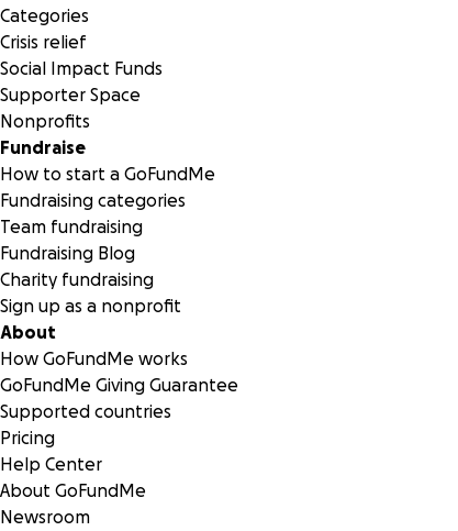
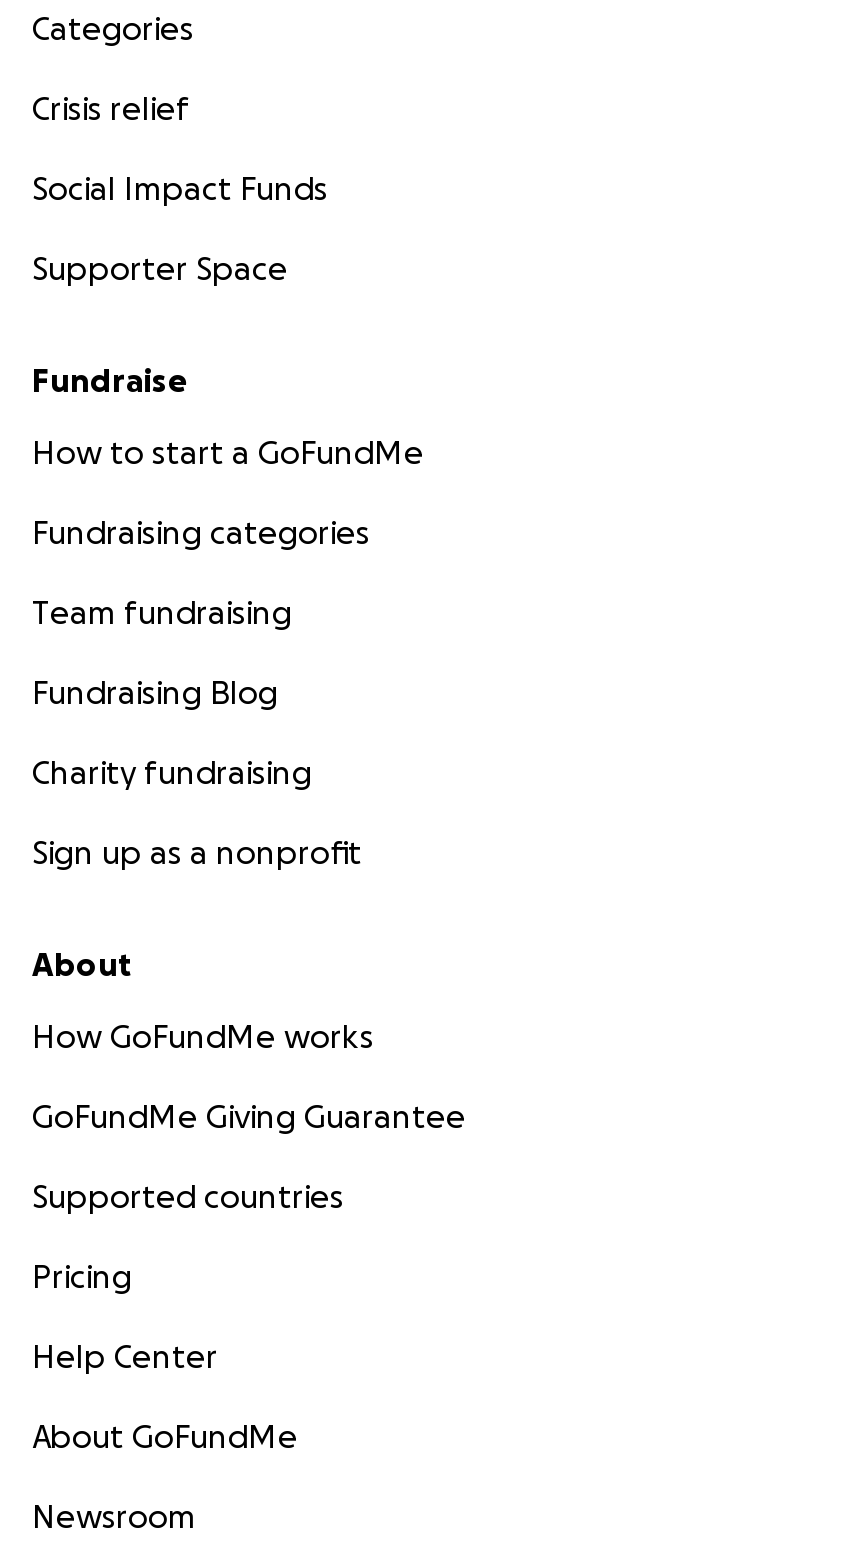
[0,111,90,131] Nonprofits -> none

